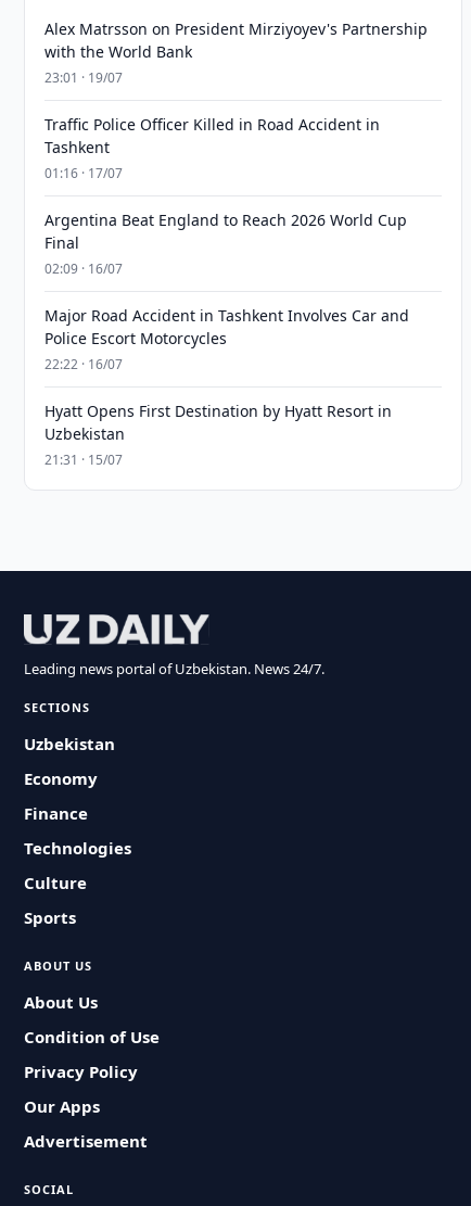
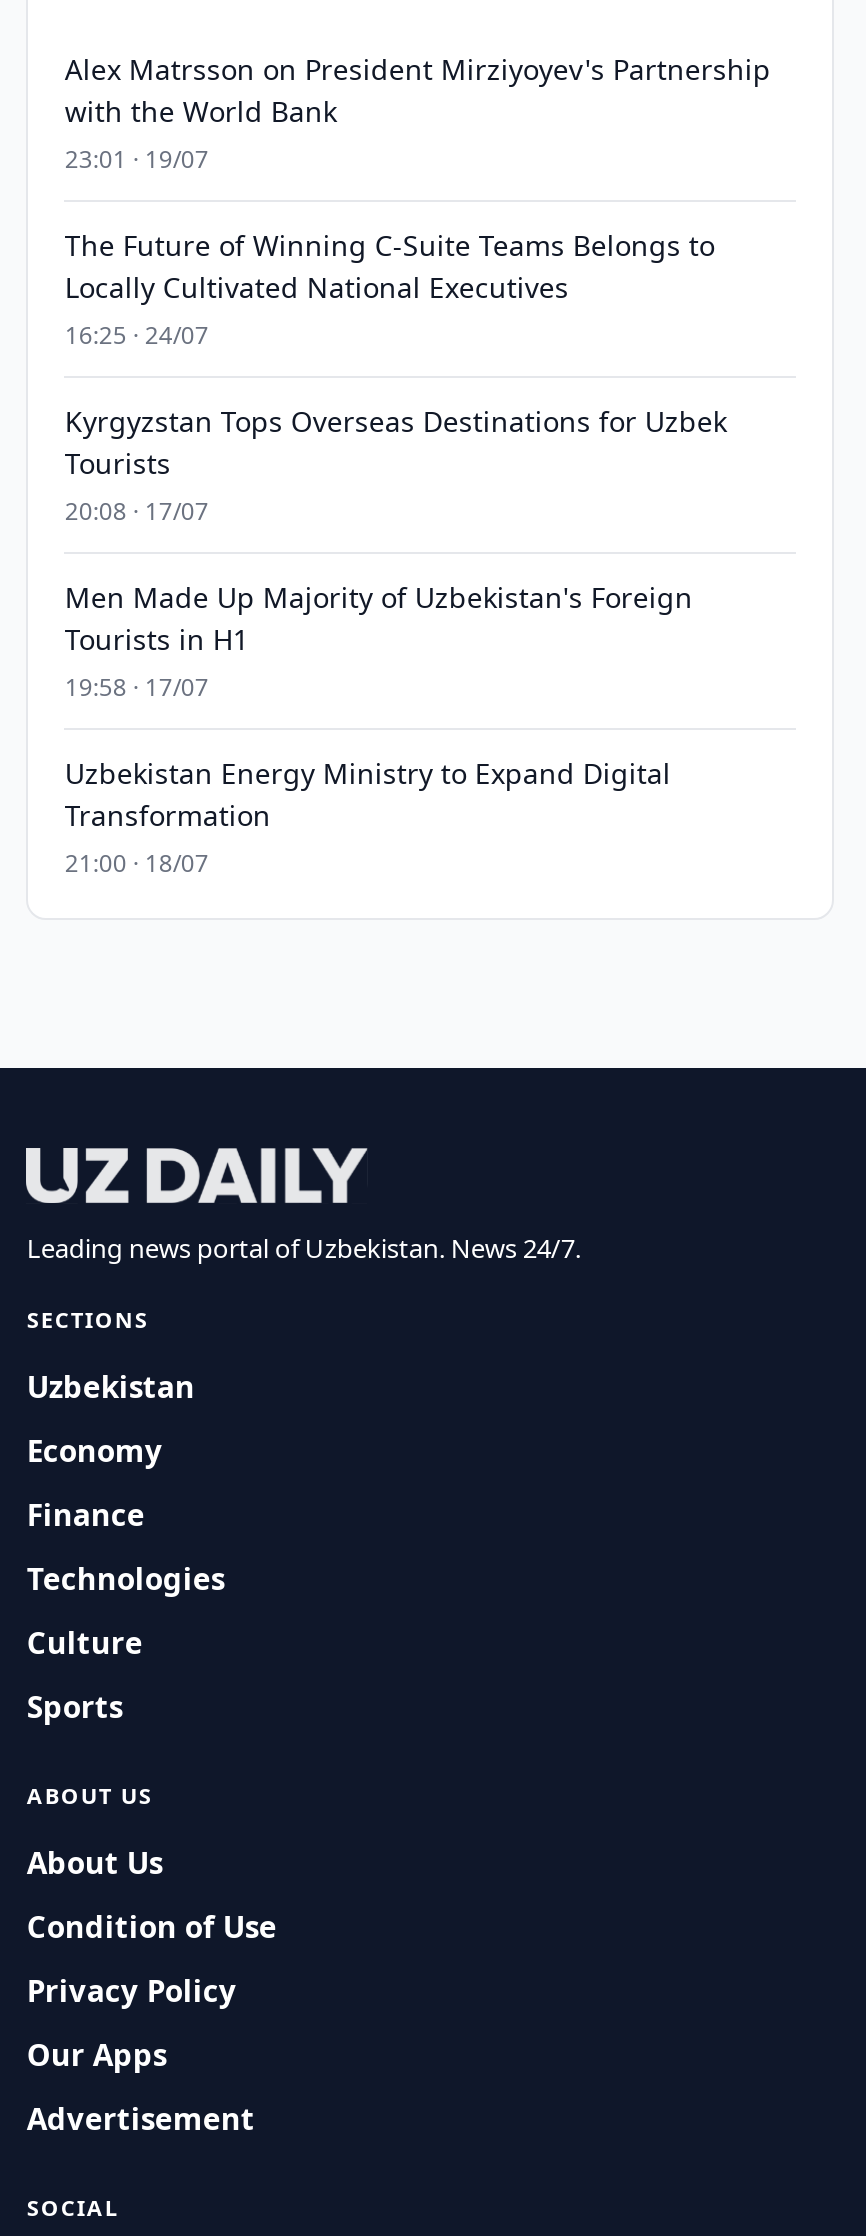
[45,114,380,182] Traffic Police Officer Killed in Road Accident in | Tashkent | 01:16 · 17/07 -> [65,226,715,352] The Future of Winning C-Suite Teams Belongs to | Locally Cultivated National Executives | 16:25 · 24/07
[45,210,407,278] Argentina Beat England to Reach 2026 World Cup | Final | 02:09 · 16/07 -> [65,402,727,528] Kyrgyzstan Tops Overseas Destinations for Uzbek | Tourists | 20:08 · 17/07
[45,305,410,373] Major Road Accident in Tashkent Involves Car and | Police Escort Motorcycles | 22:22 · 16/07 -> [65,578,693,704] Men Made Up Majority of Uzbekistan's Foreign | Tourists in H1 | 19:58 · 17/07
[45,401,392,469] Hyatt Opens First Destination by Hyatt Resort in | Uzbekistan | 21:31 · 15/07 -> [65,754,671,880] Uzbekistan Energy Ministry to Expand Digital | Transformation | 21:00 · 18/07

